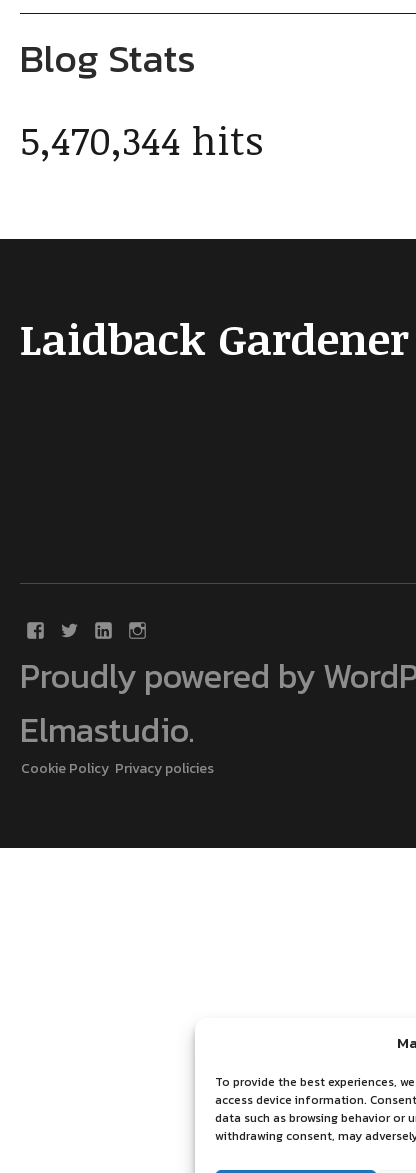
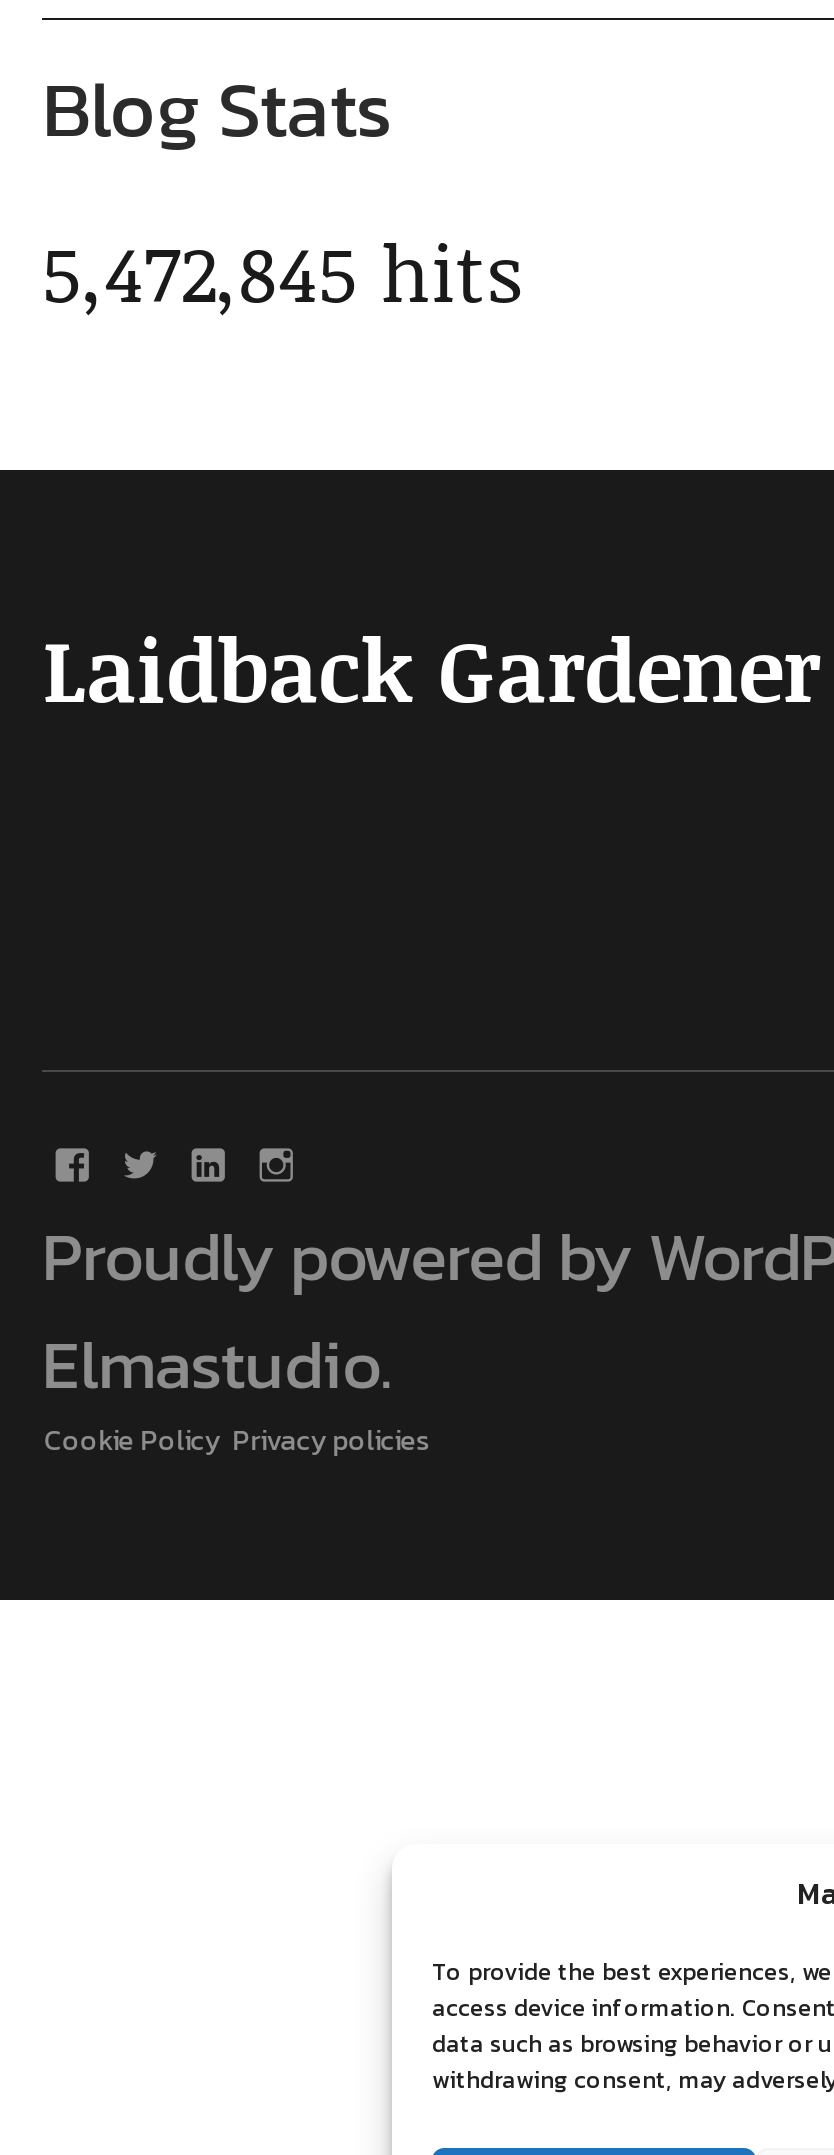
[20,113,264,166] 5,470,344 hits -> [42,218,524,324] 5,472,845 hits

